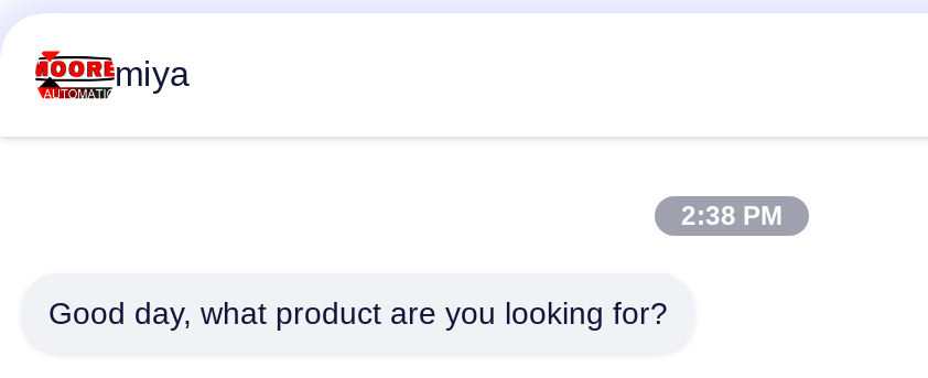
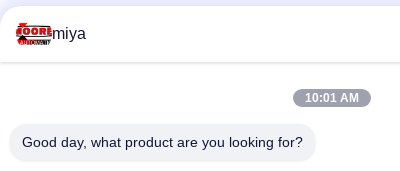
[681,201,783,231] 2:38 PM -> [305,91,359,105] 10:01 AM

